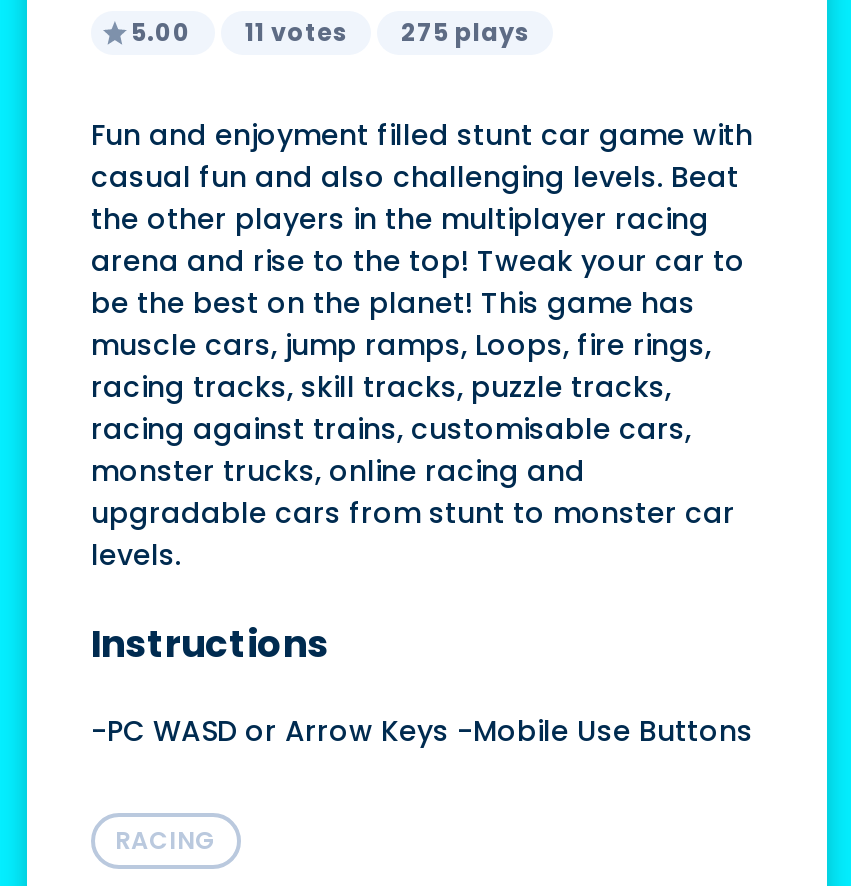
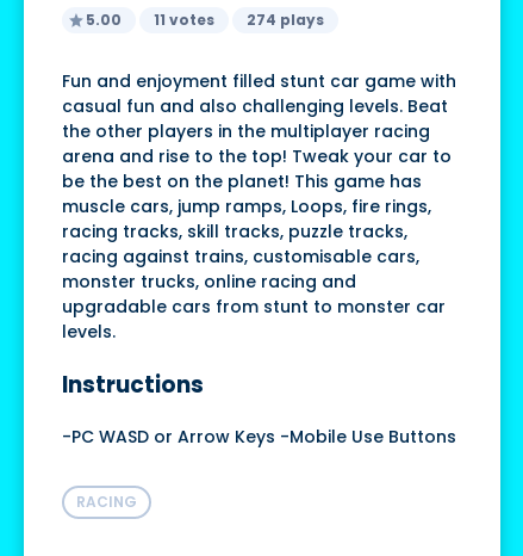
[131,15,529,49] 5.00 11 votes 275 plays -> [86,10,324,30] 5.00 11 votes 274 plays

